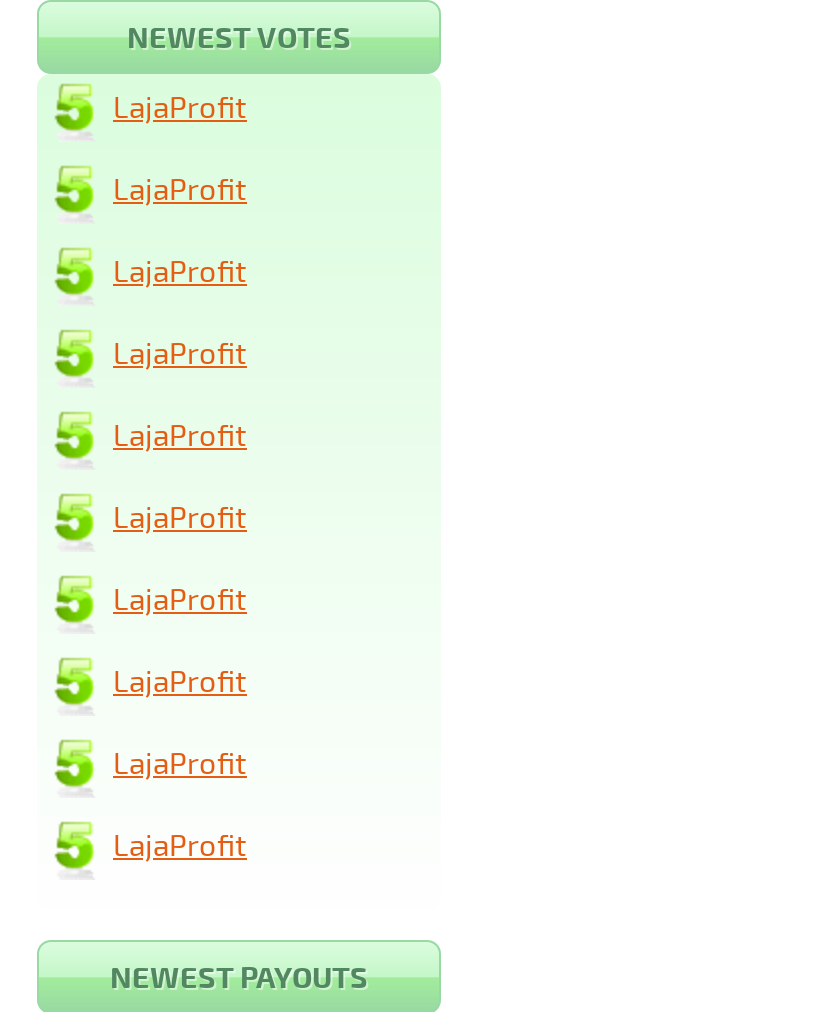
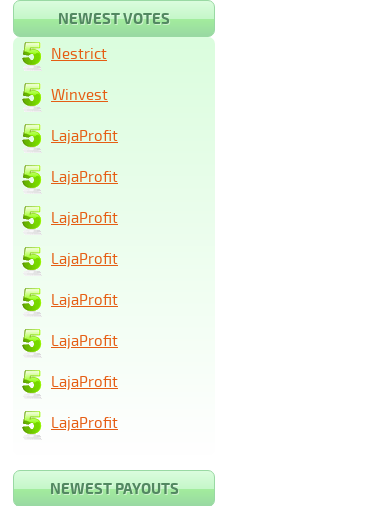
[113,88,247,124] LajaProfit -> [51,44,107,62] Nestrict
[113,170,247,206] LajaProfit -> [51,85,108,103] Winvest

